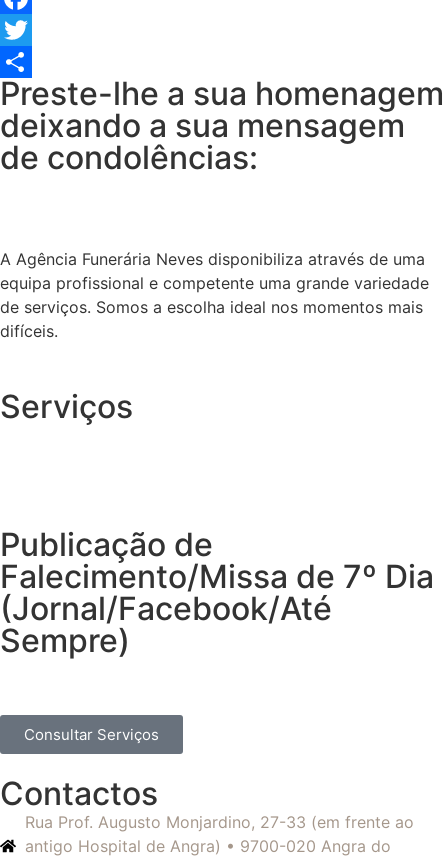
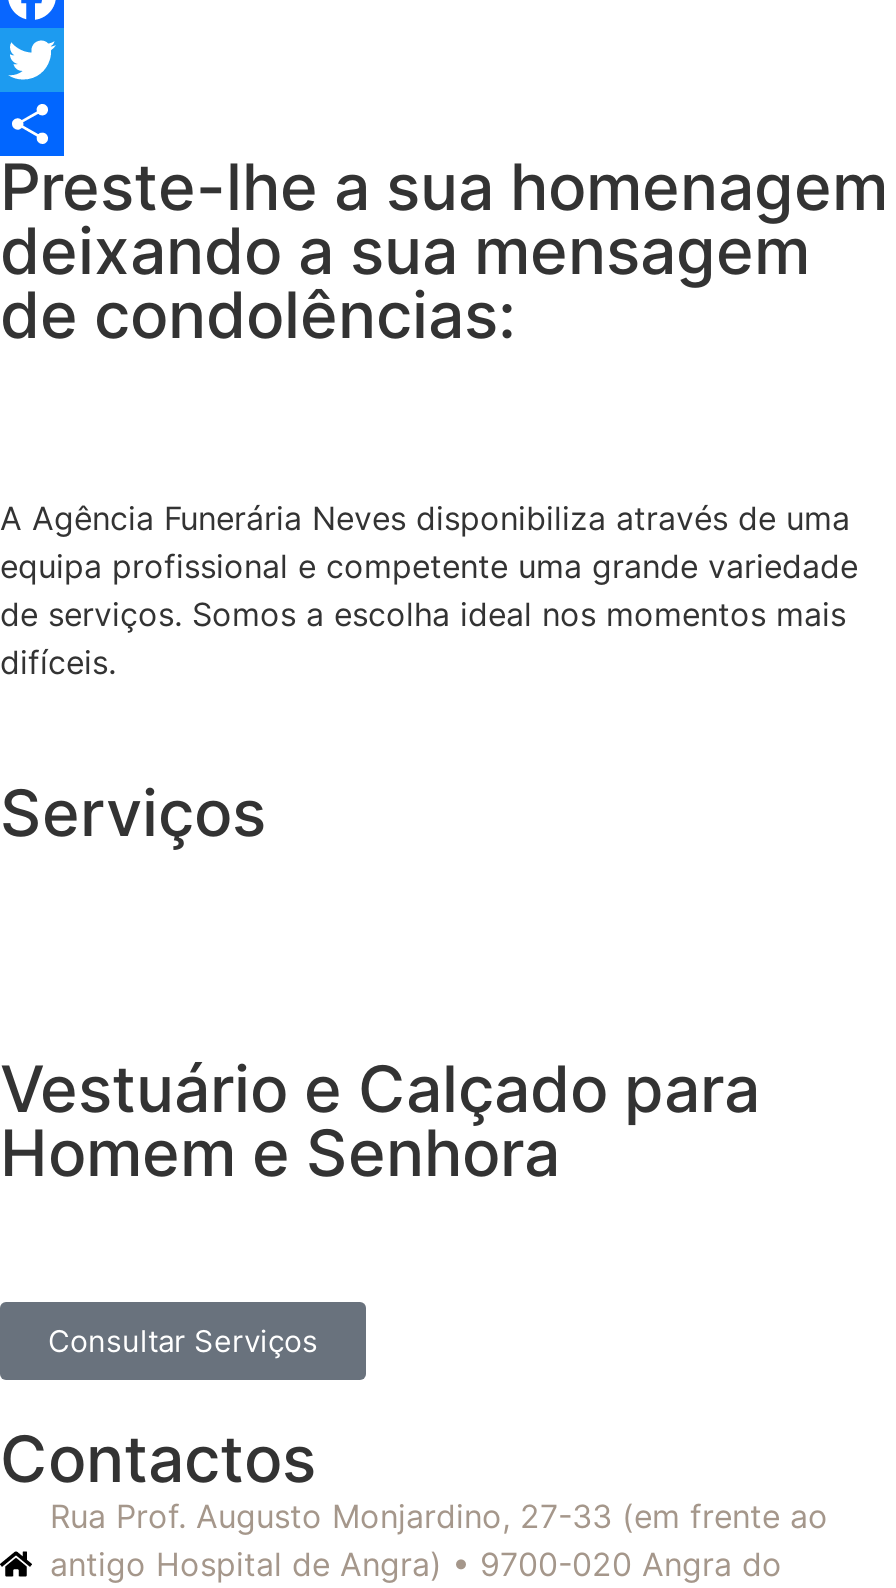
[0,525,434,660] Publicação de | Falecimento/Missa de 7º Dia | (Jornal/Facebook/Até | Sempre) -> [0,1050,760,1192] Vestuário e Calçado para | Homem e Senhora

